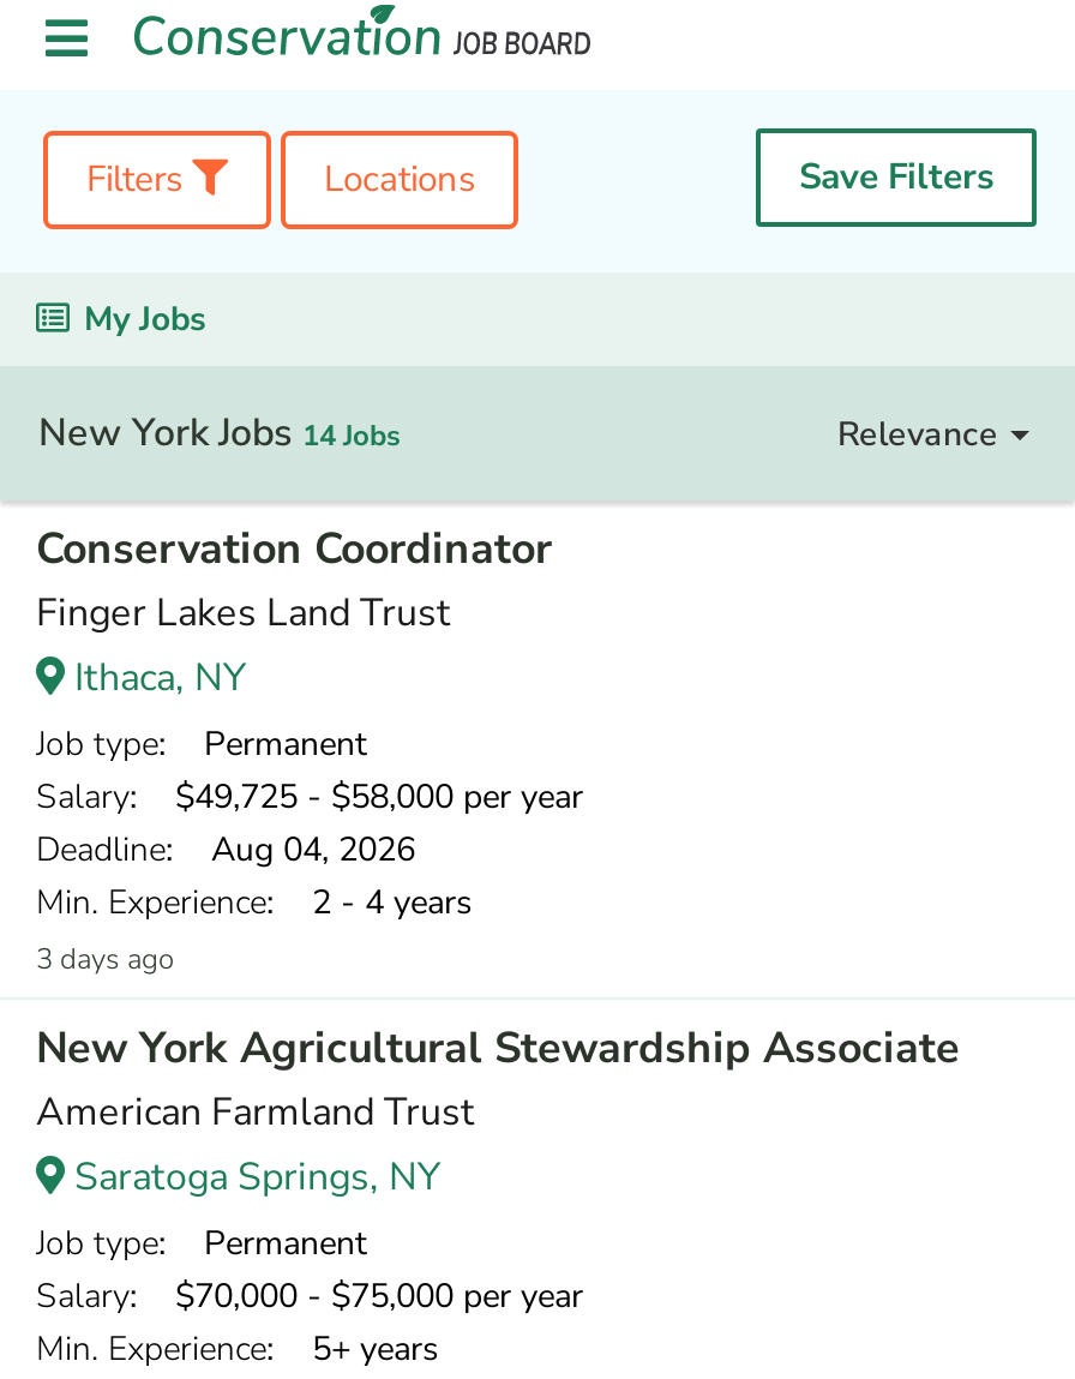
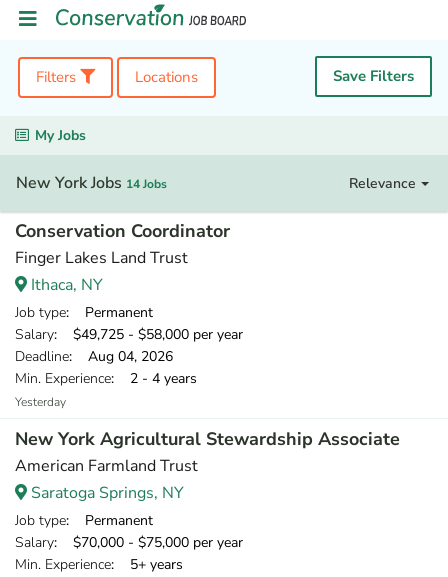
[36,940,175,978] 3 days ago -> [15,394,66,410] Yesterday

